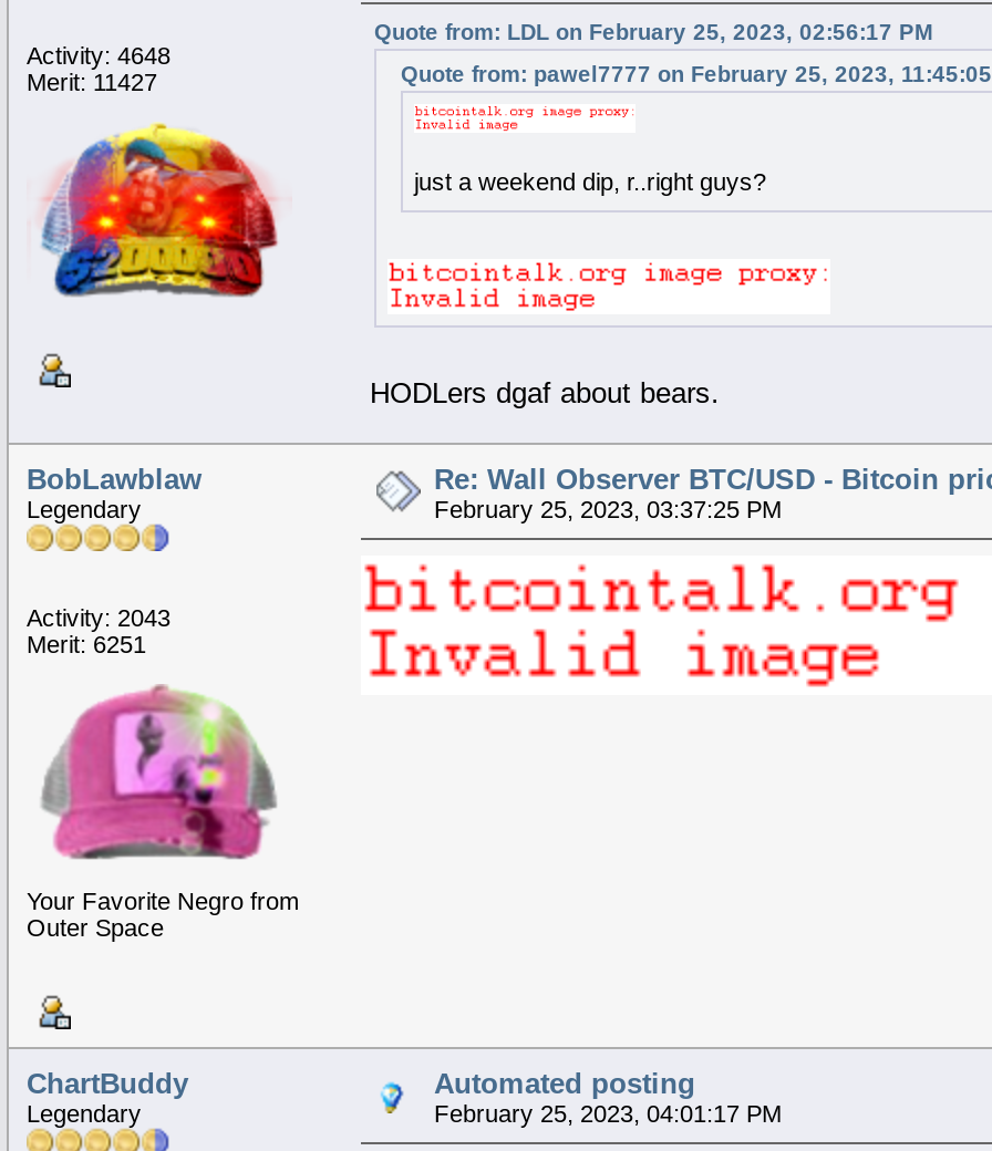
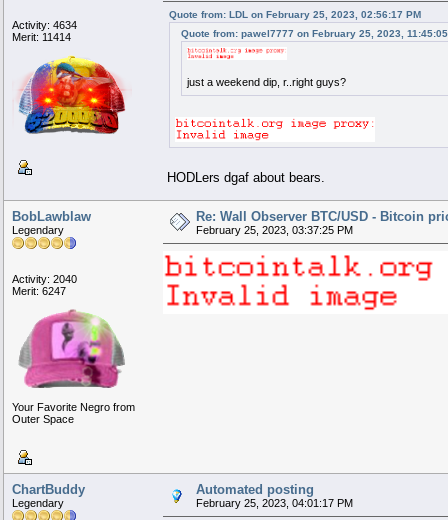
[27,43,170,70] Activity: 4648 -> [12,19,77,31] Activity: 4634
[27,70,157,96] Merit: 11427 -> [12,31,71,43] Merit: 11414
[27,605,170,632] Activity: 2043 -> [12,273,77,285] Activity: 2040
[27,632,146,659] Merit: 6251 -> [12,285,66,297] Merit: 6247

